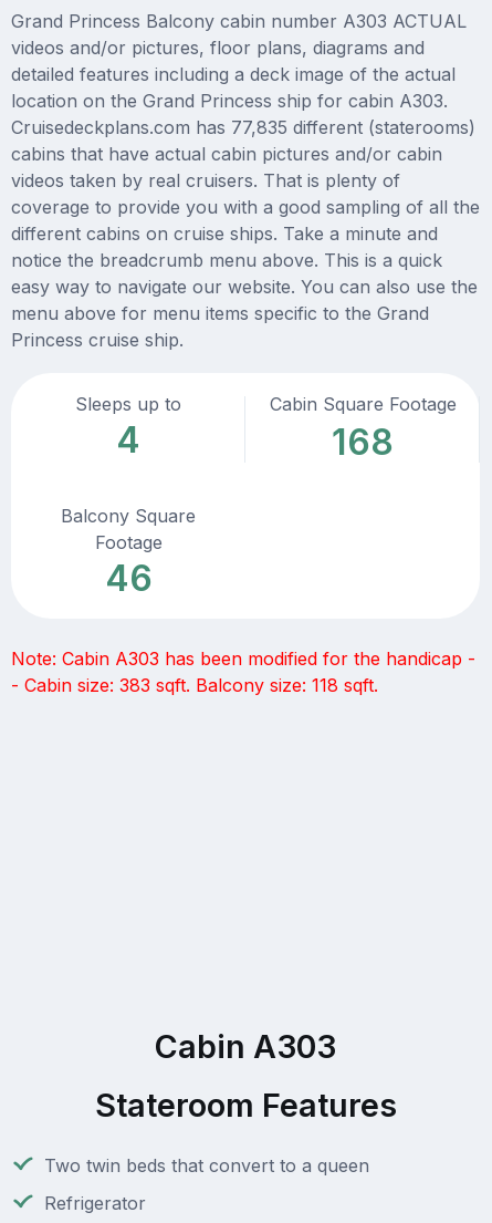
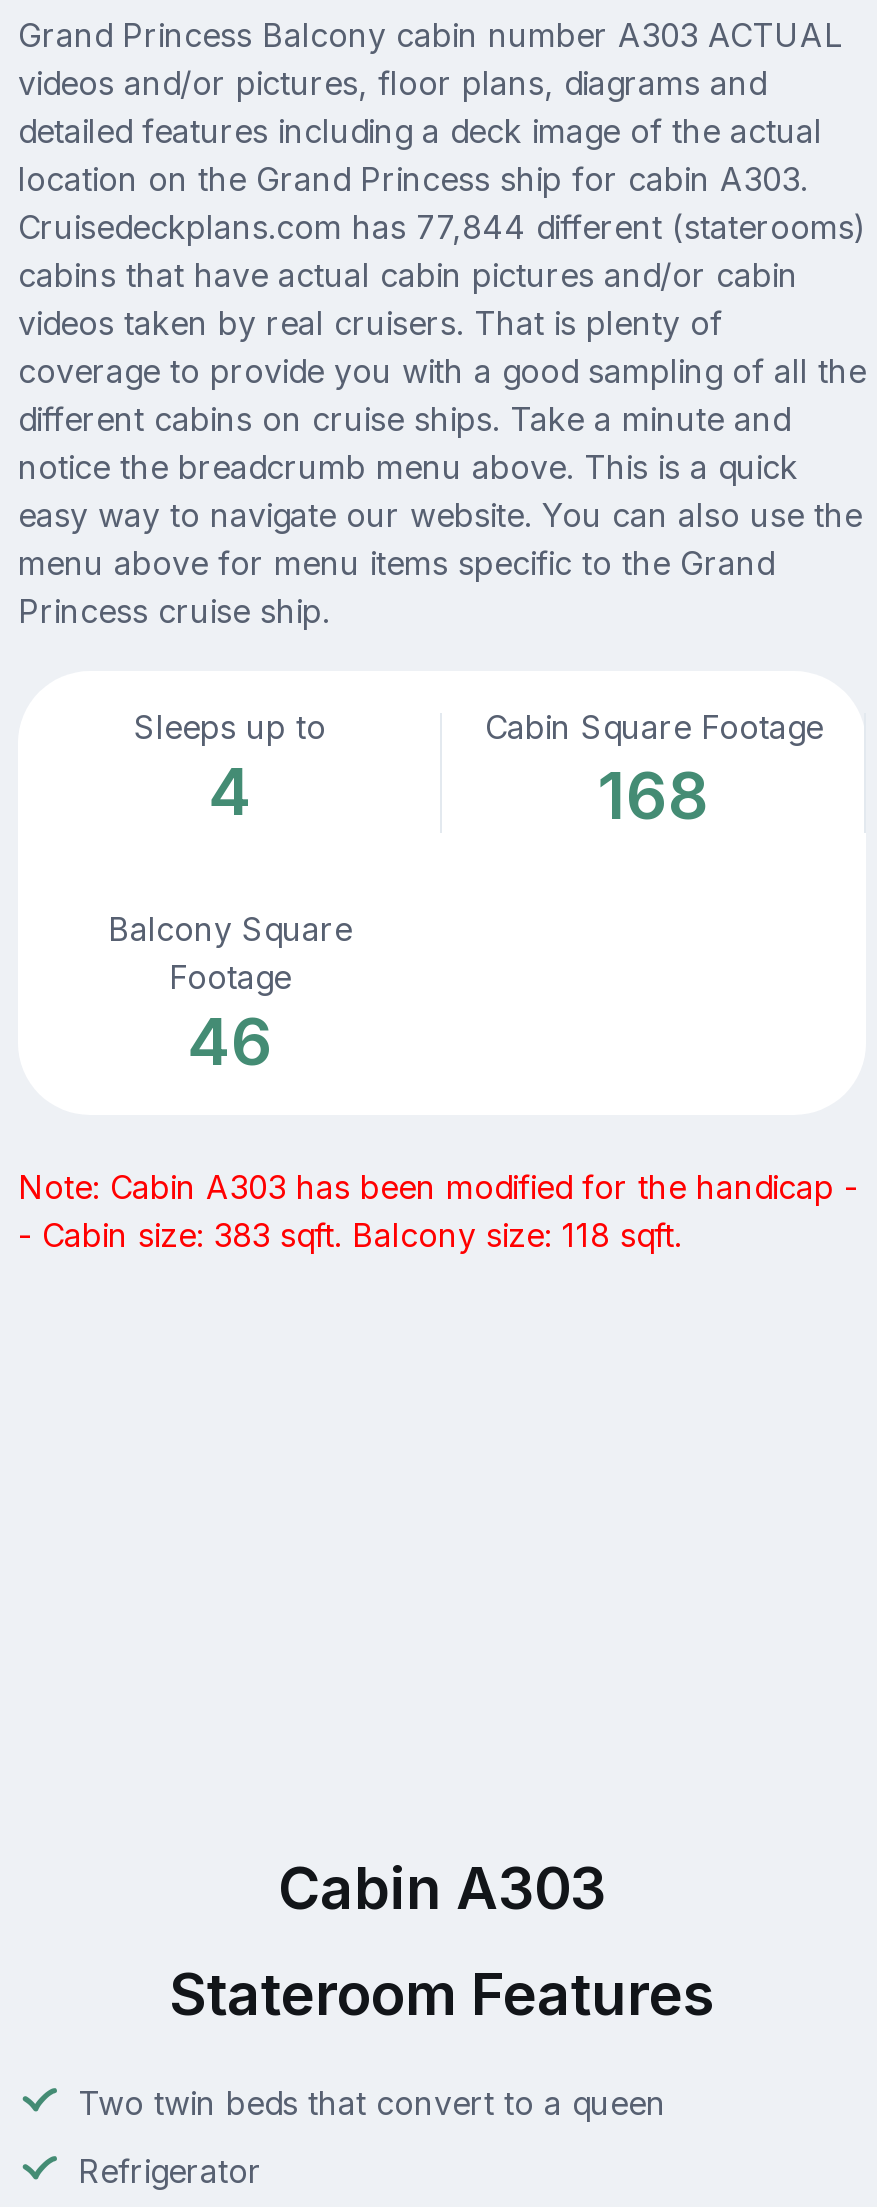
[11,117,475,139] Cruisedeckplans.com has 77,835 different (staterooms) -> [18,208,866,248] Cruisedeckplans.com has 77,844 different (staterooms)

